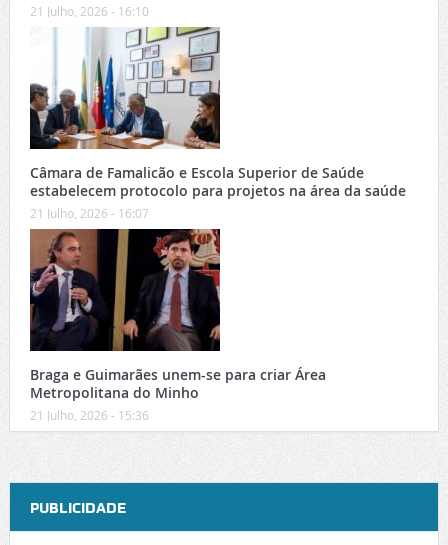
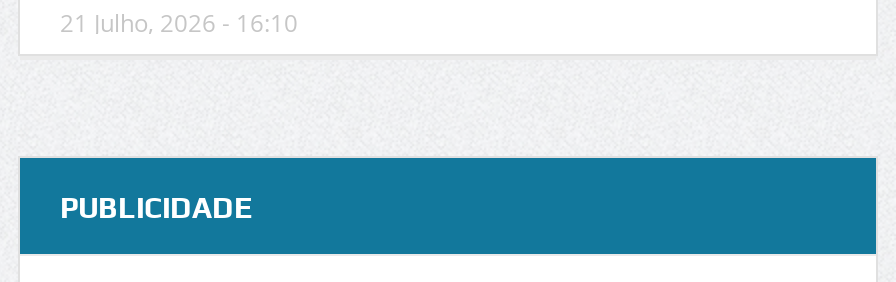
[29,26,406,221] [image] | Câmara de Famalicão e Escola Superior de Saúde | estabelecem protocolo para projetos na área da saúde | 21 Julho, 2026 - 16:07 -> none
[29,228,326,423] [image] | Braga e Guimarães unem-se para criar Área | Metropolitana do Minho | 21 Julho, 2026 - 15:36 -> none

